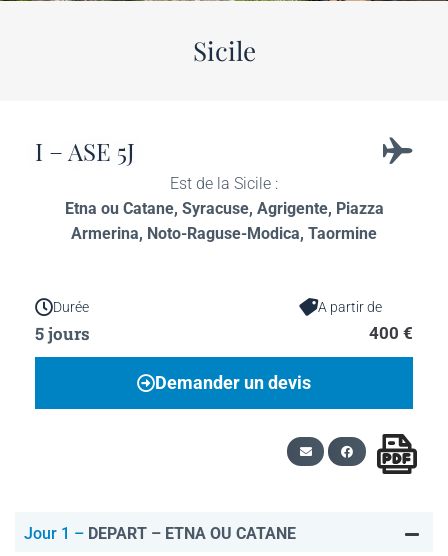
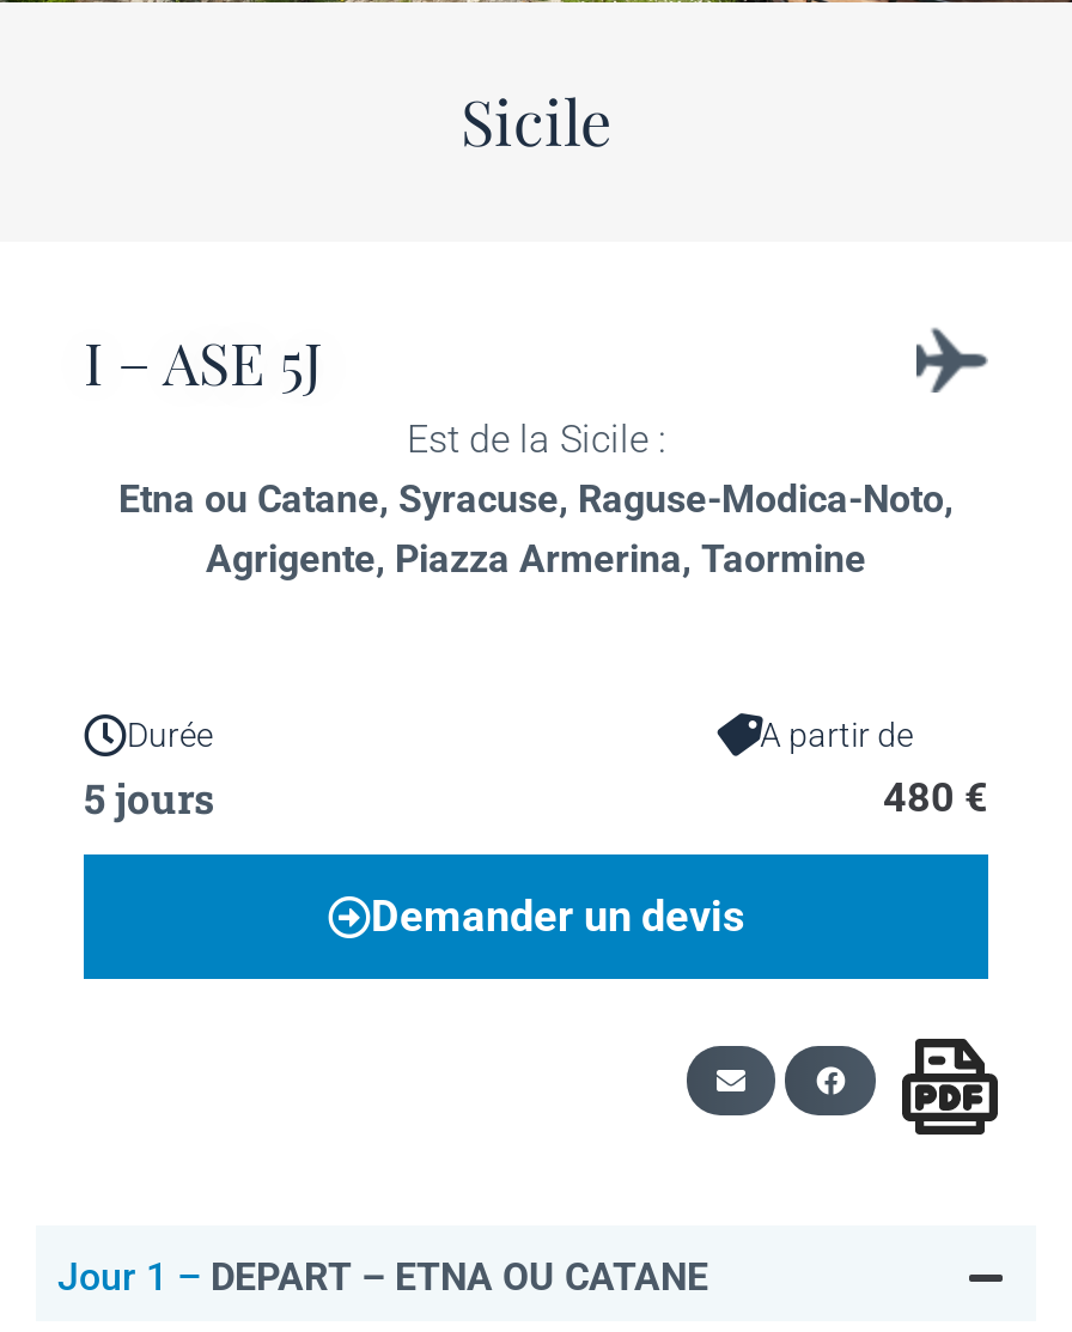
[64,199,383,243] Etna ou Catane, Syracuse, Agrigente, Piazza | Armerina, Noto-Raguse-Modica, Taormine -> [118,477,954,582] Etna ou Catane, Syracuse, Raguse-Modica-Noto, | Agrigente, Piazza Armerina, Taormine
[369,323,413,343] 400 € -> [883,773,988,821] 480 €

